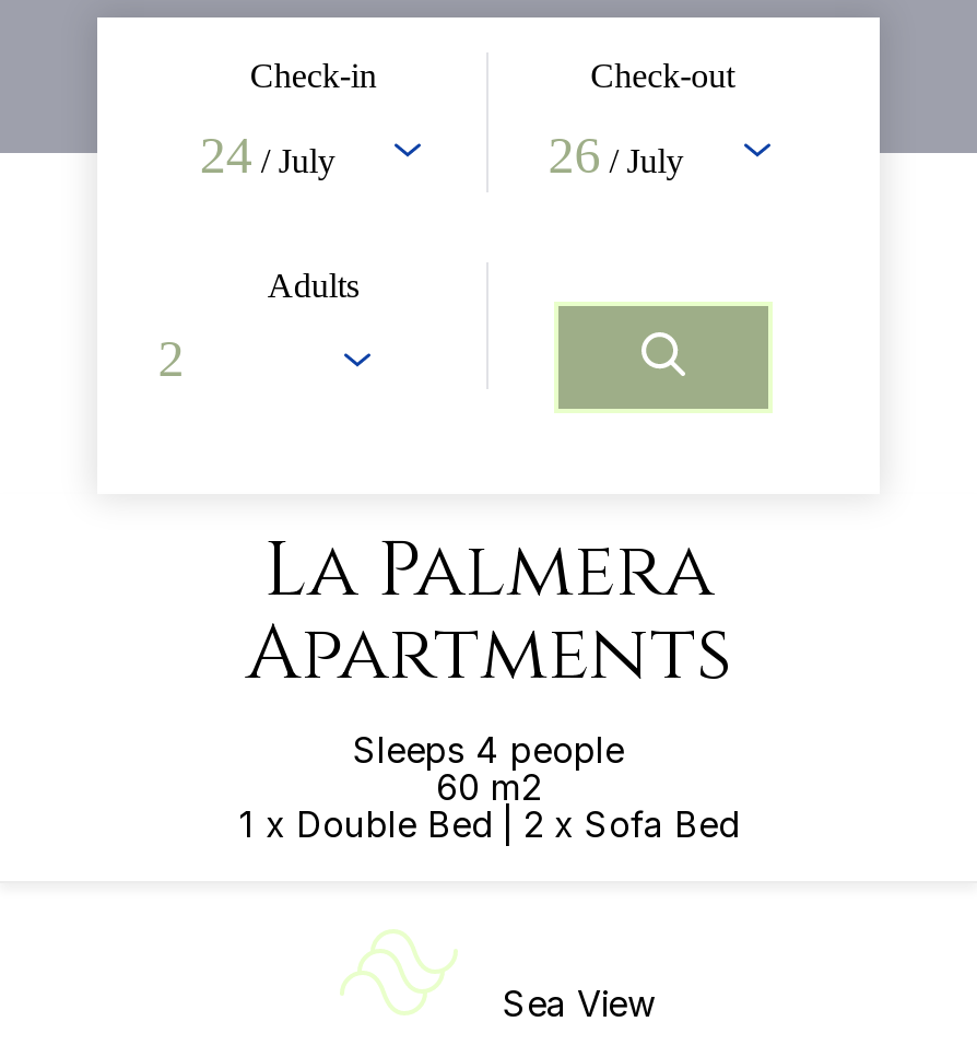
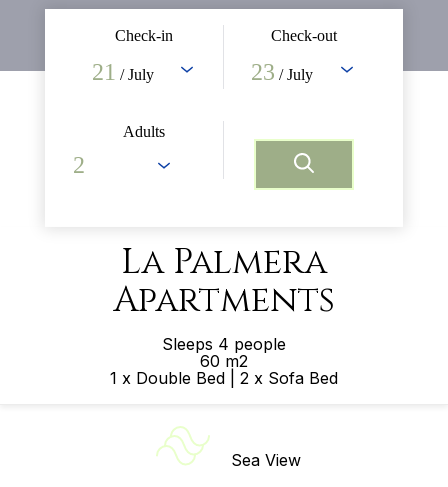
[200,127,335,184] 24 / July -> [92,59,154,85] 21 / July
[548,127,684,184] 26 / July -> [251,59,313,85] 23 / July

